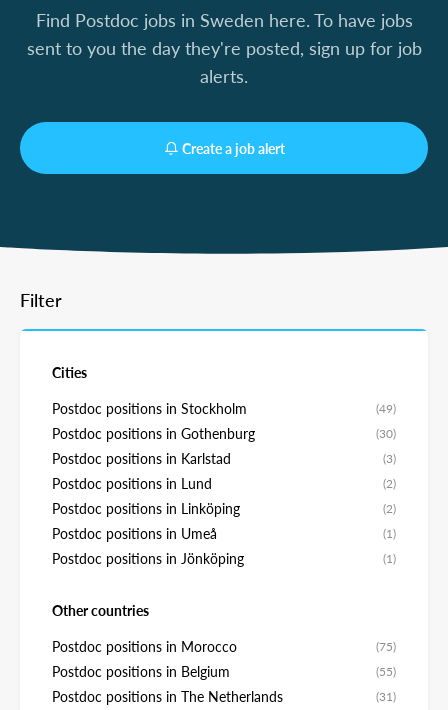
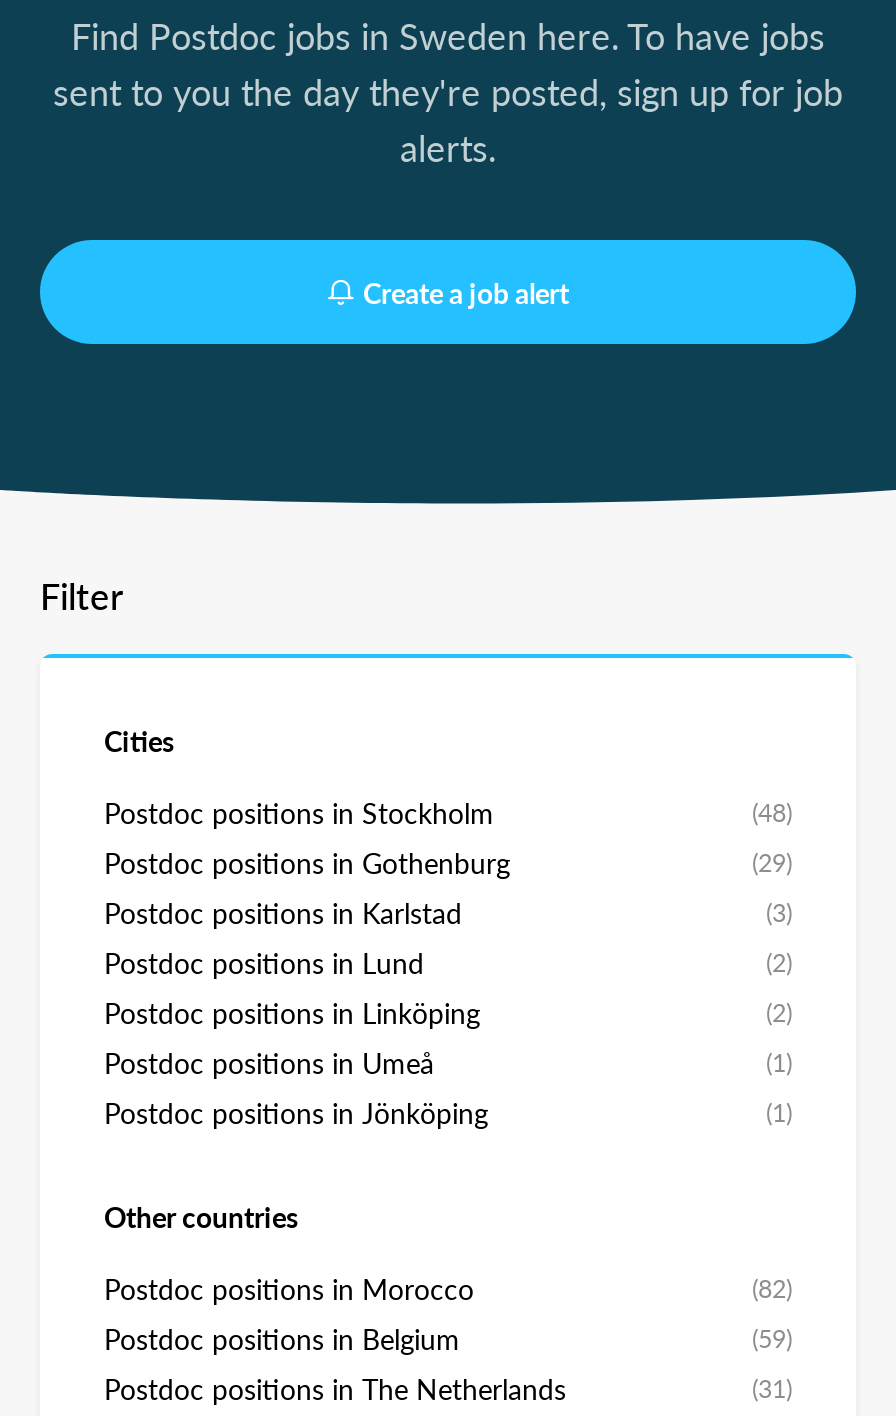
[376,399,396,417] (49) -> [752,794,792,830] (48)
[376,424,396,442] (30) -> [752,844,792,880] (29)
[376,637,396,655] (75) -> [752,1270,792,1306] (82)
[376,662,396,680] (55) -> [752,1320,792,1356] (59)

